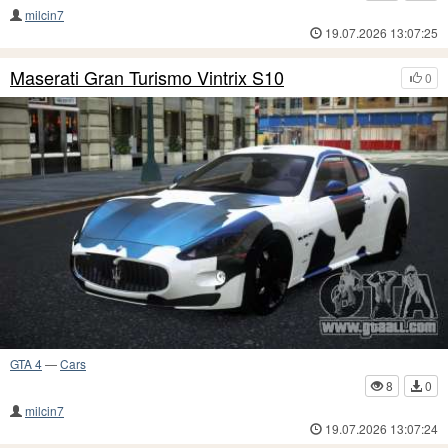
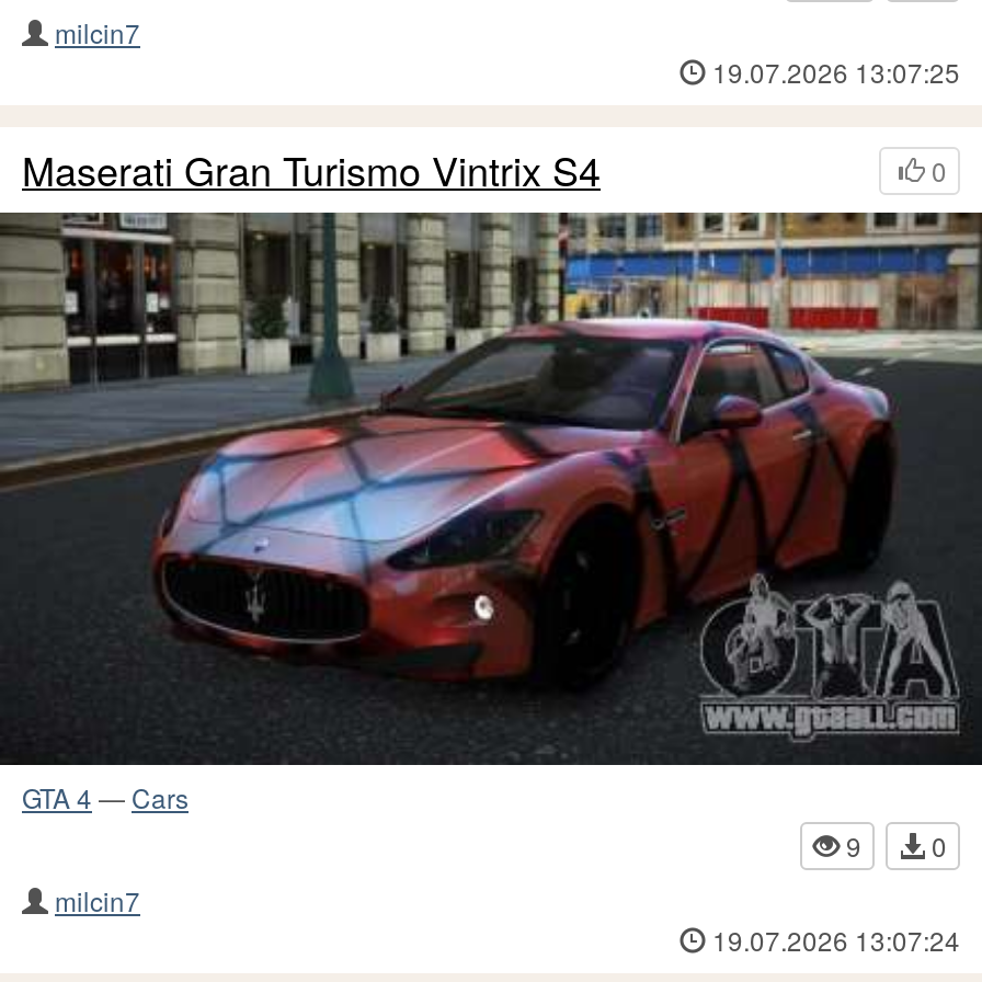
[10,64,284,90] Maserati Gran Turismo Vintrix S10 -> [22,141,601,198] Maserati Gran Turismo Vintrix S4
[71,116,410,310] [image] -> [156,320,899,680] [image]
[386,377,432,394] 8 0 -> [846,826,947,863] 9 0

